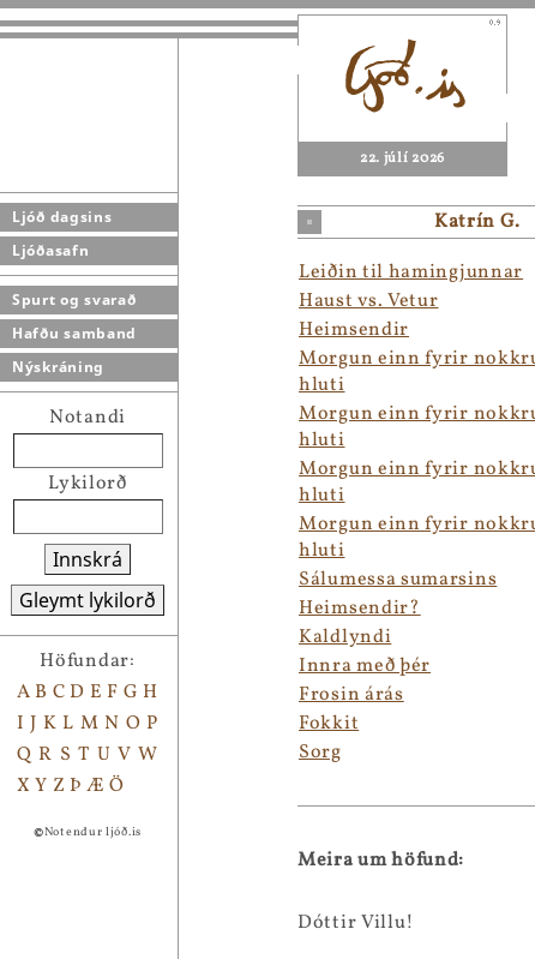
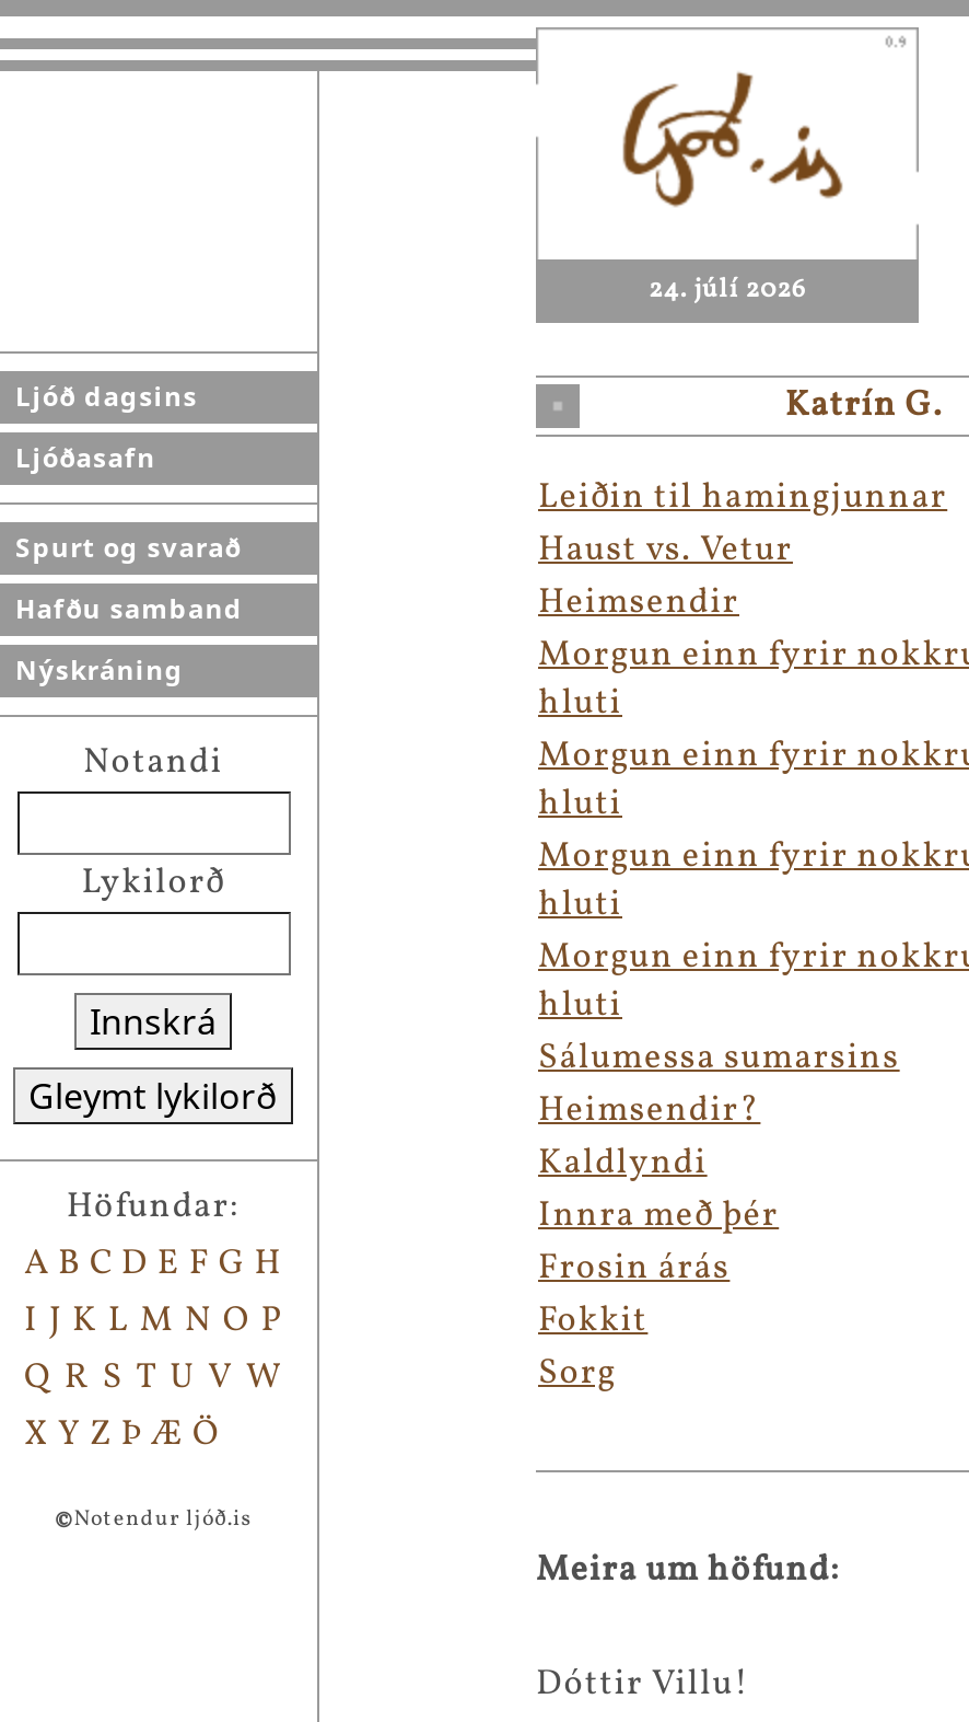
[360,149,445,168] 22. júlí 2026 -> [648,273,806,308] 24. júlí 2026

